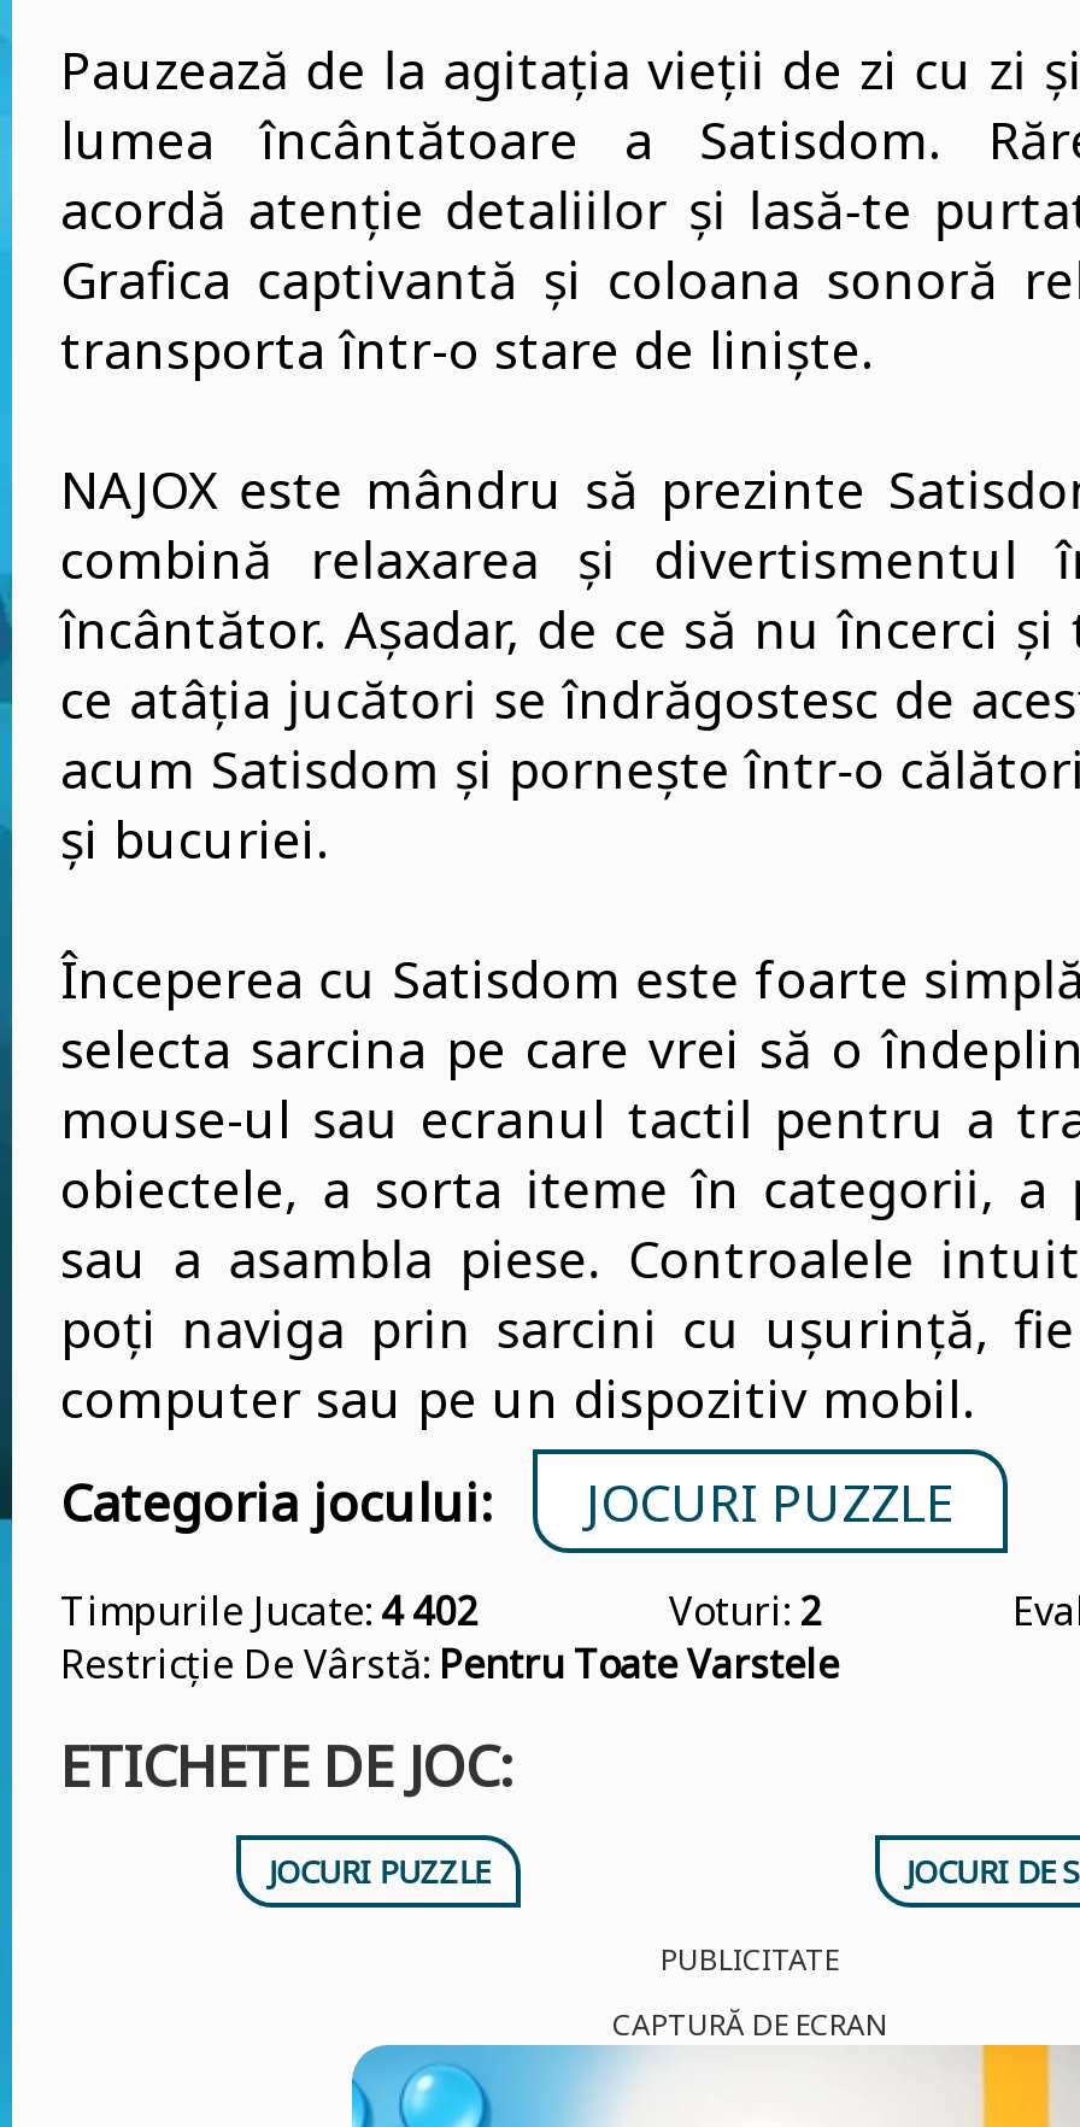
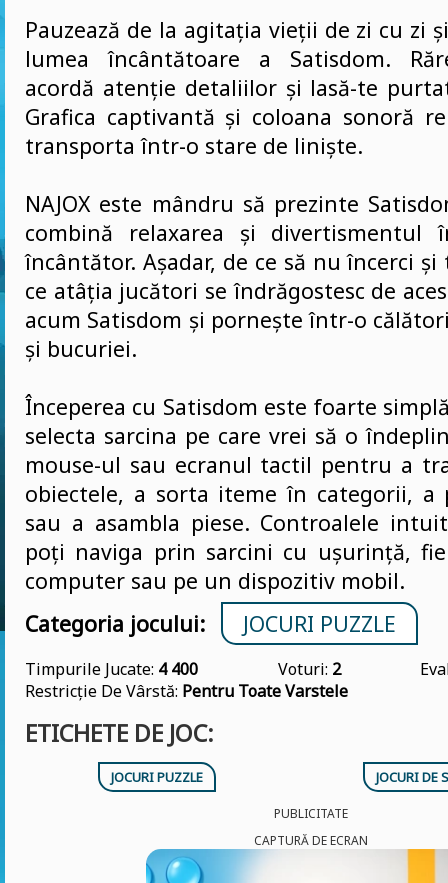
[60,1584,477,1637] Timpurile Jucate: 4 402 -> [25,658,198,680] Timpurile Jucate: 4 400

